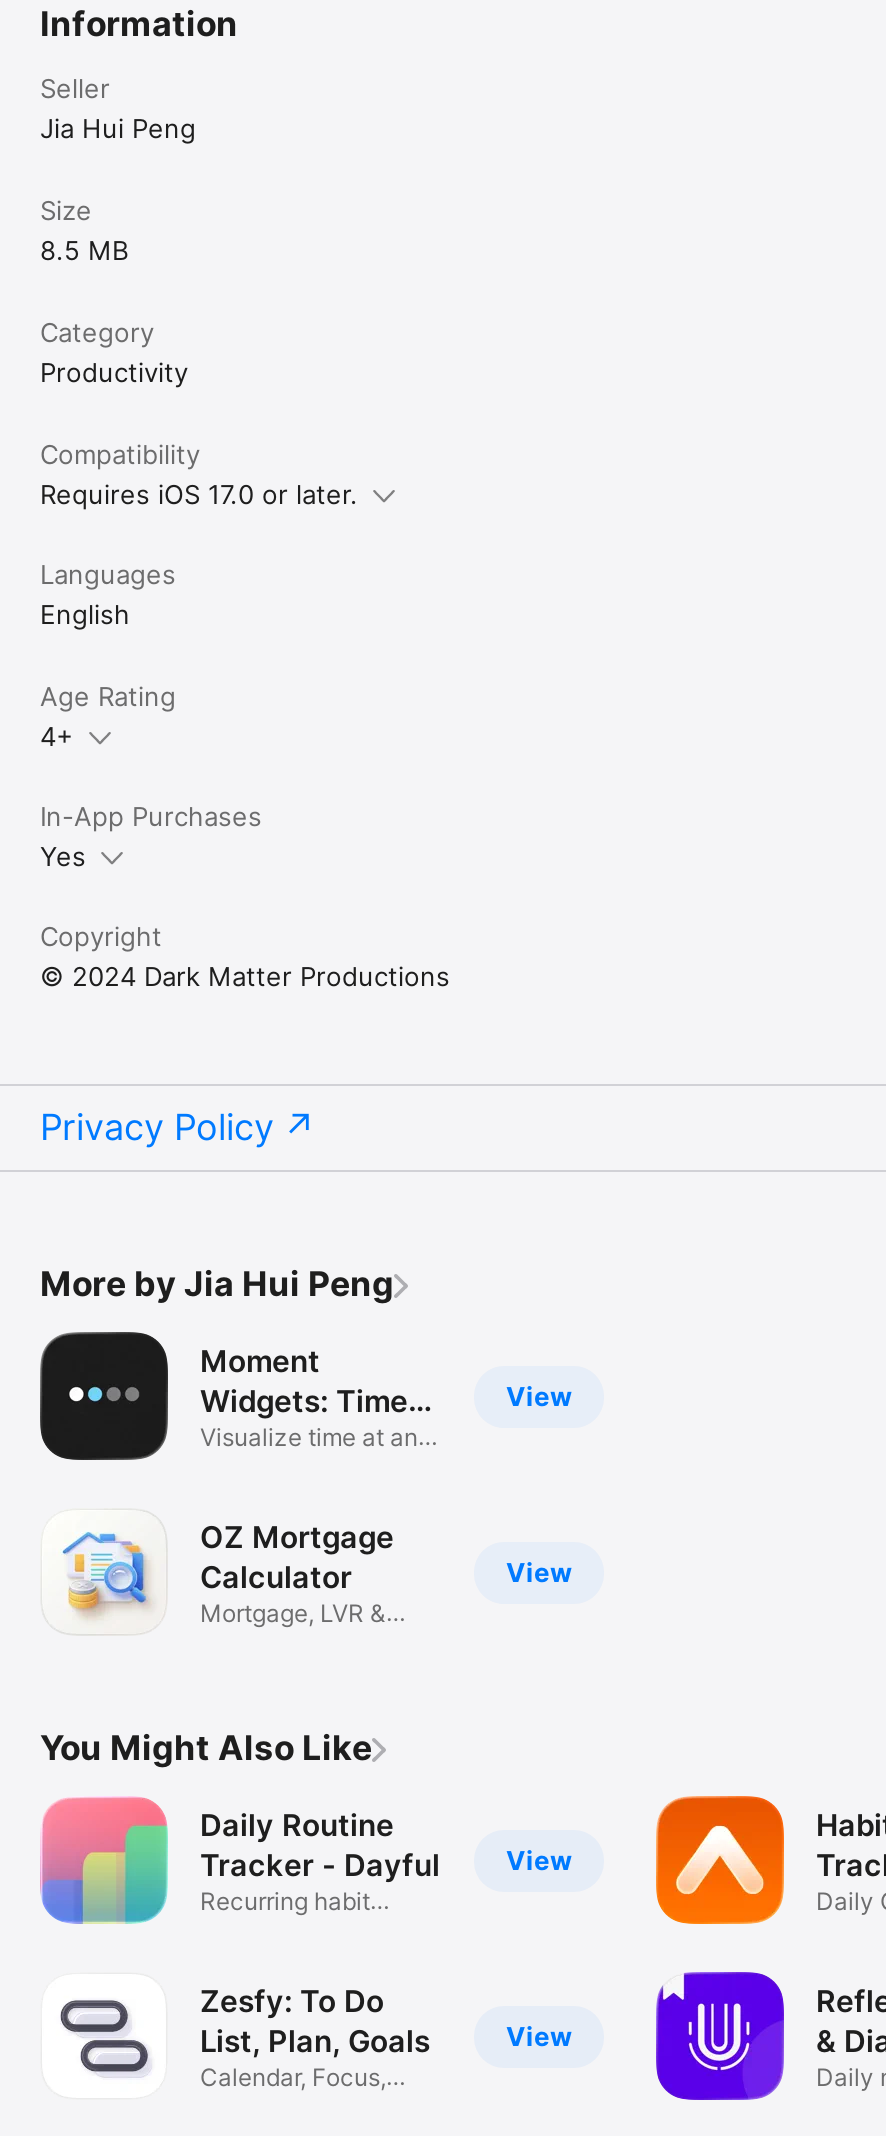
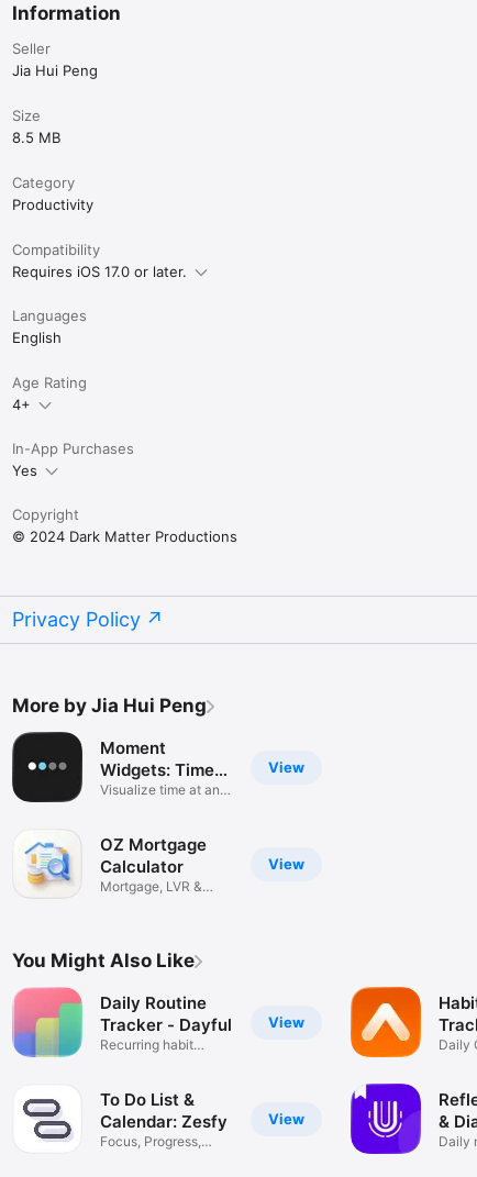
[200,1981,430,2091] Zesfy: To Do | List, Plan, Goals | Calendar, Focus, -> [100,1089,228,1149] To Do List & | Calendar: Zesfy | Focus, Progress,

